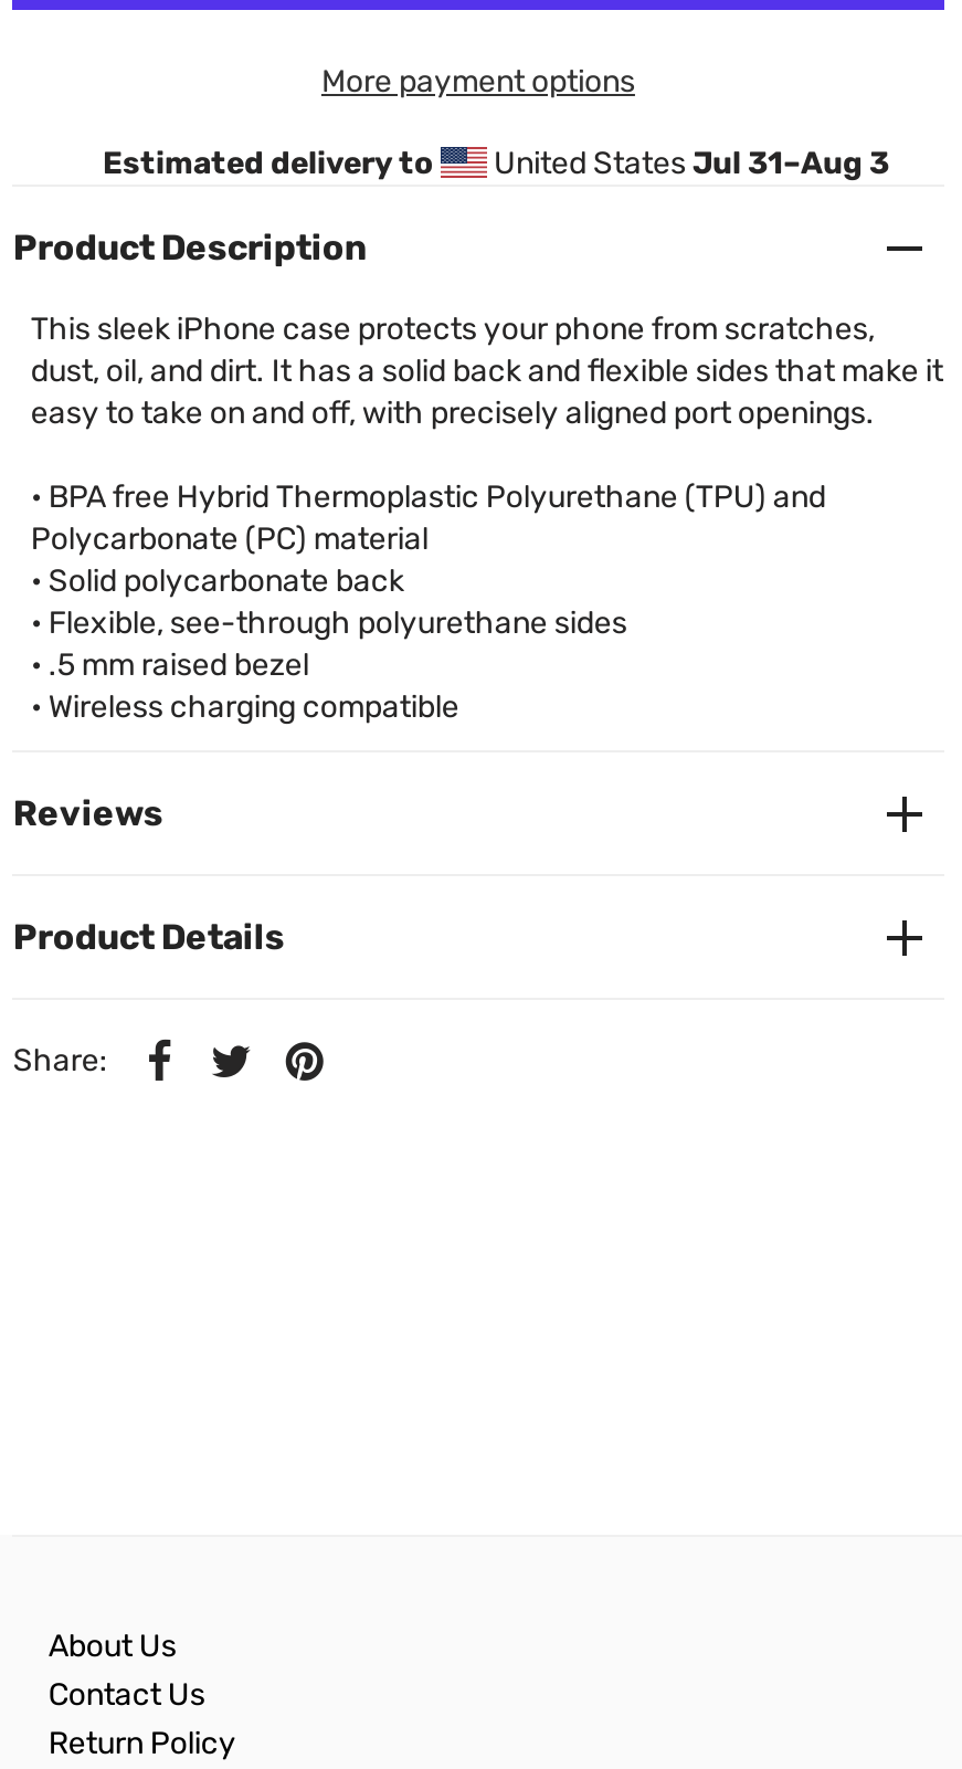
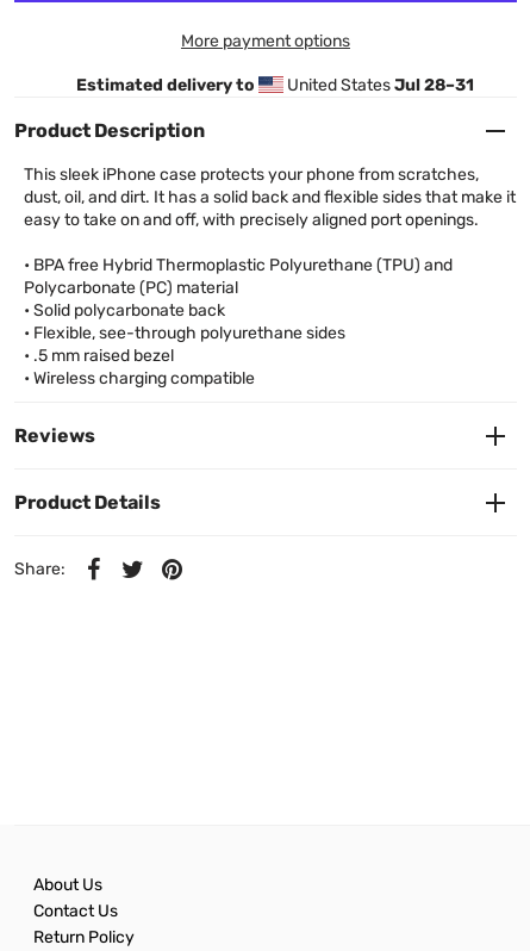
[487,145,889,183] United States Jul 31–Aug 3 -> [283,75,474,96] United States Jul 28–31

